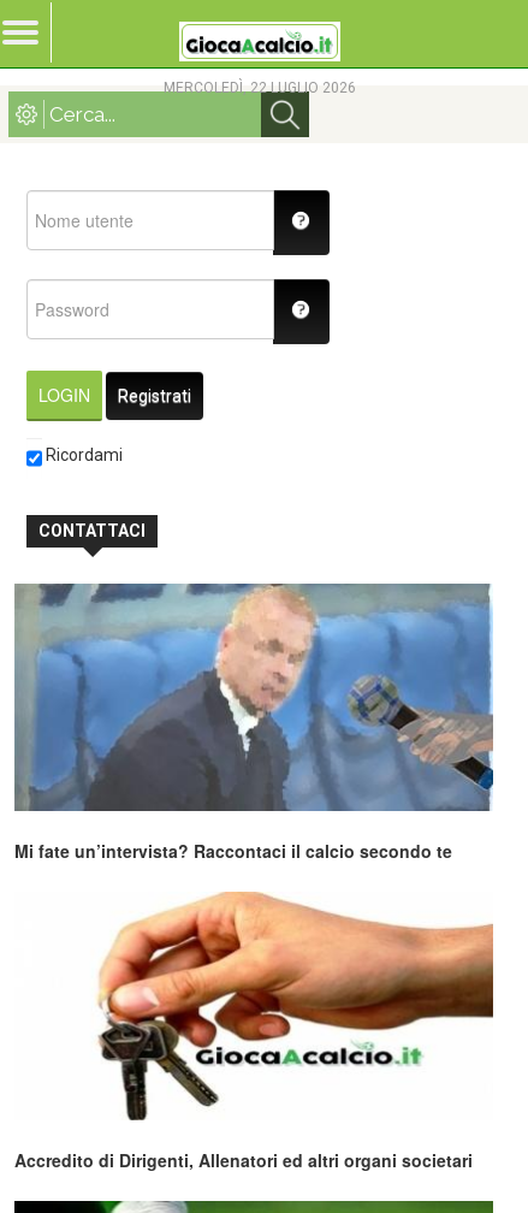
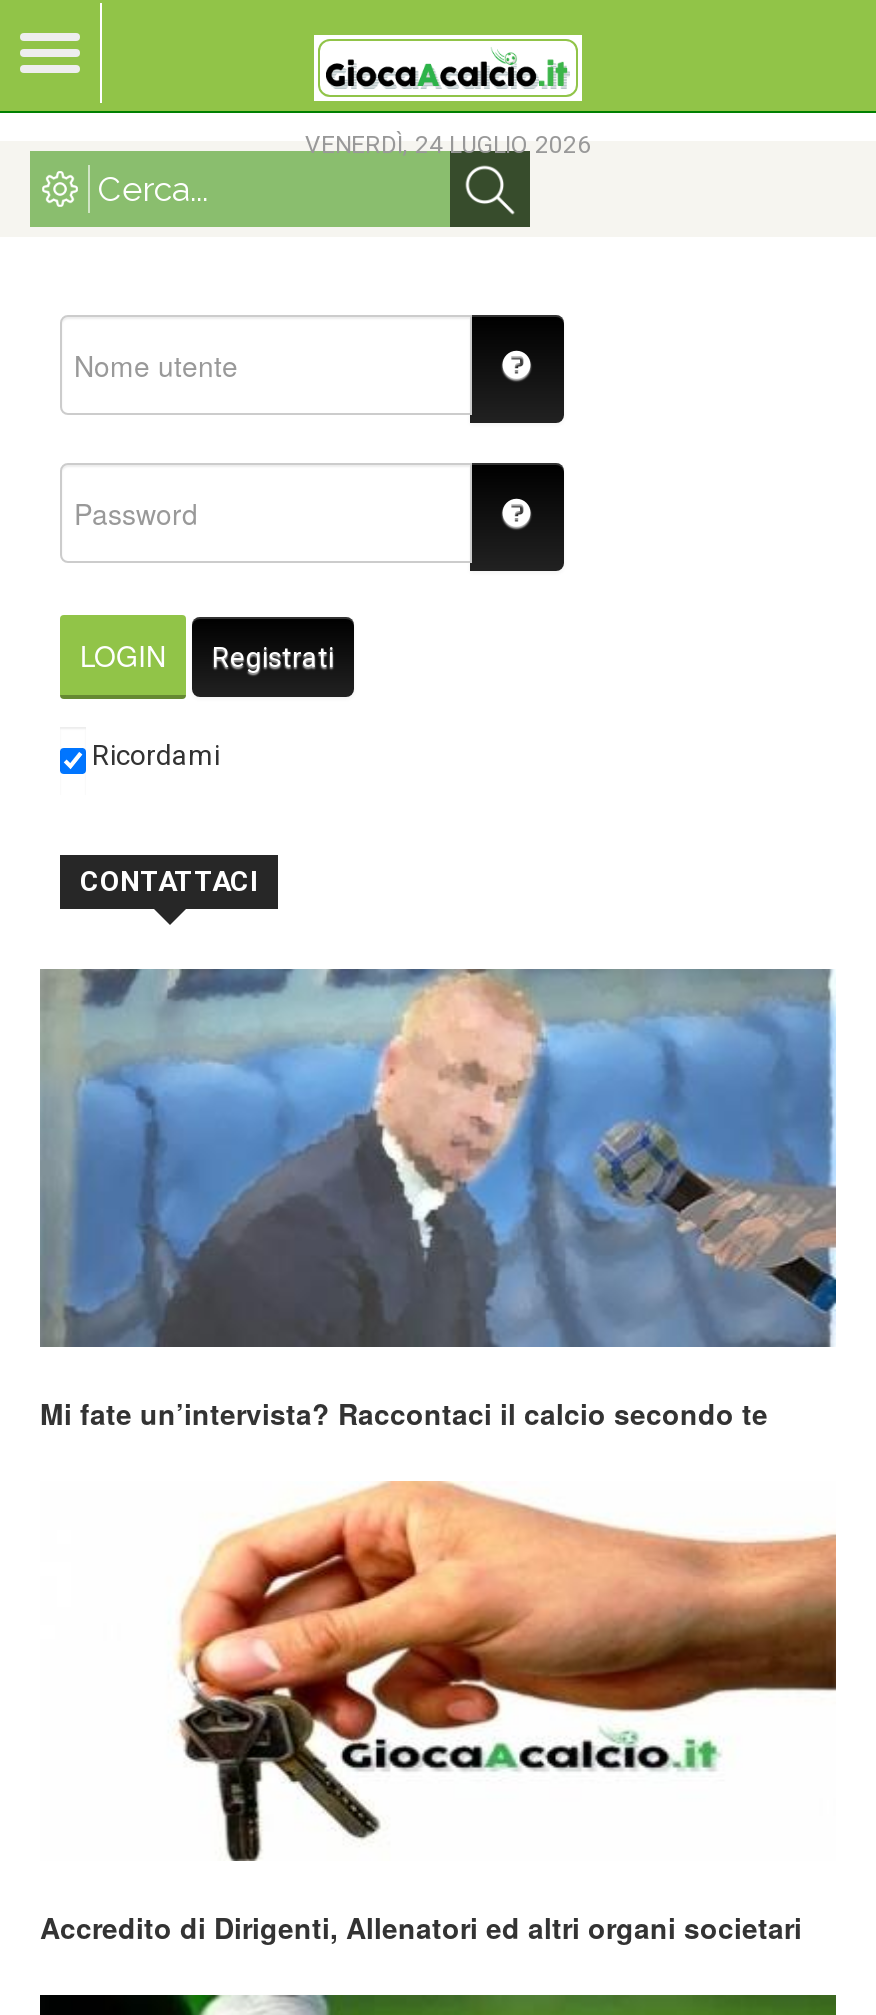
[164,79,356,96] MERCOLEDÌ, 22 LUGLIO 2026 -> [305,131,591,159] VENERDÌ, 24 LUGLIO 2026

